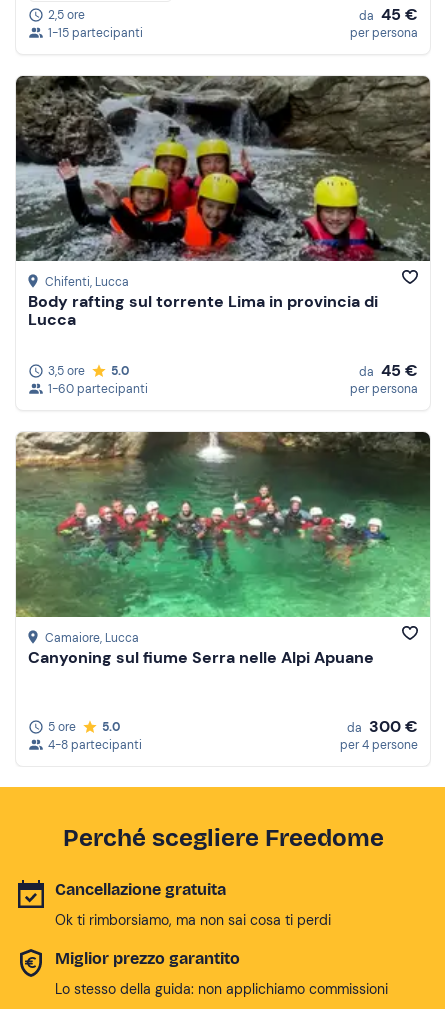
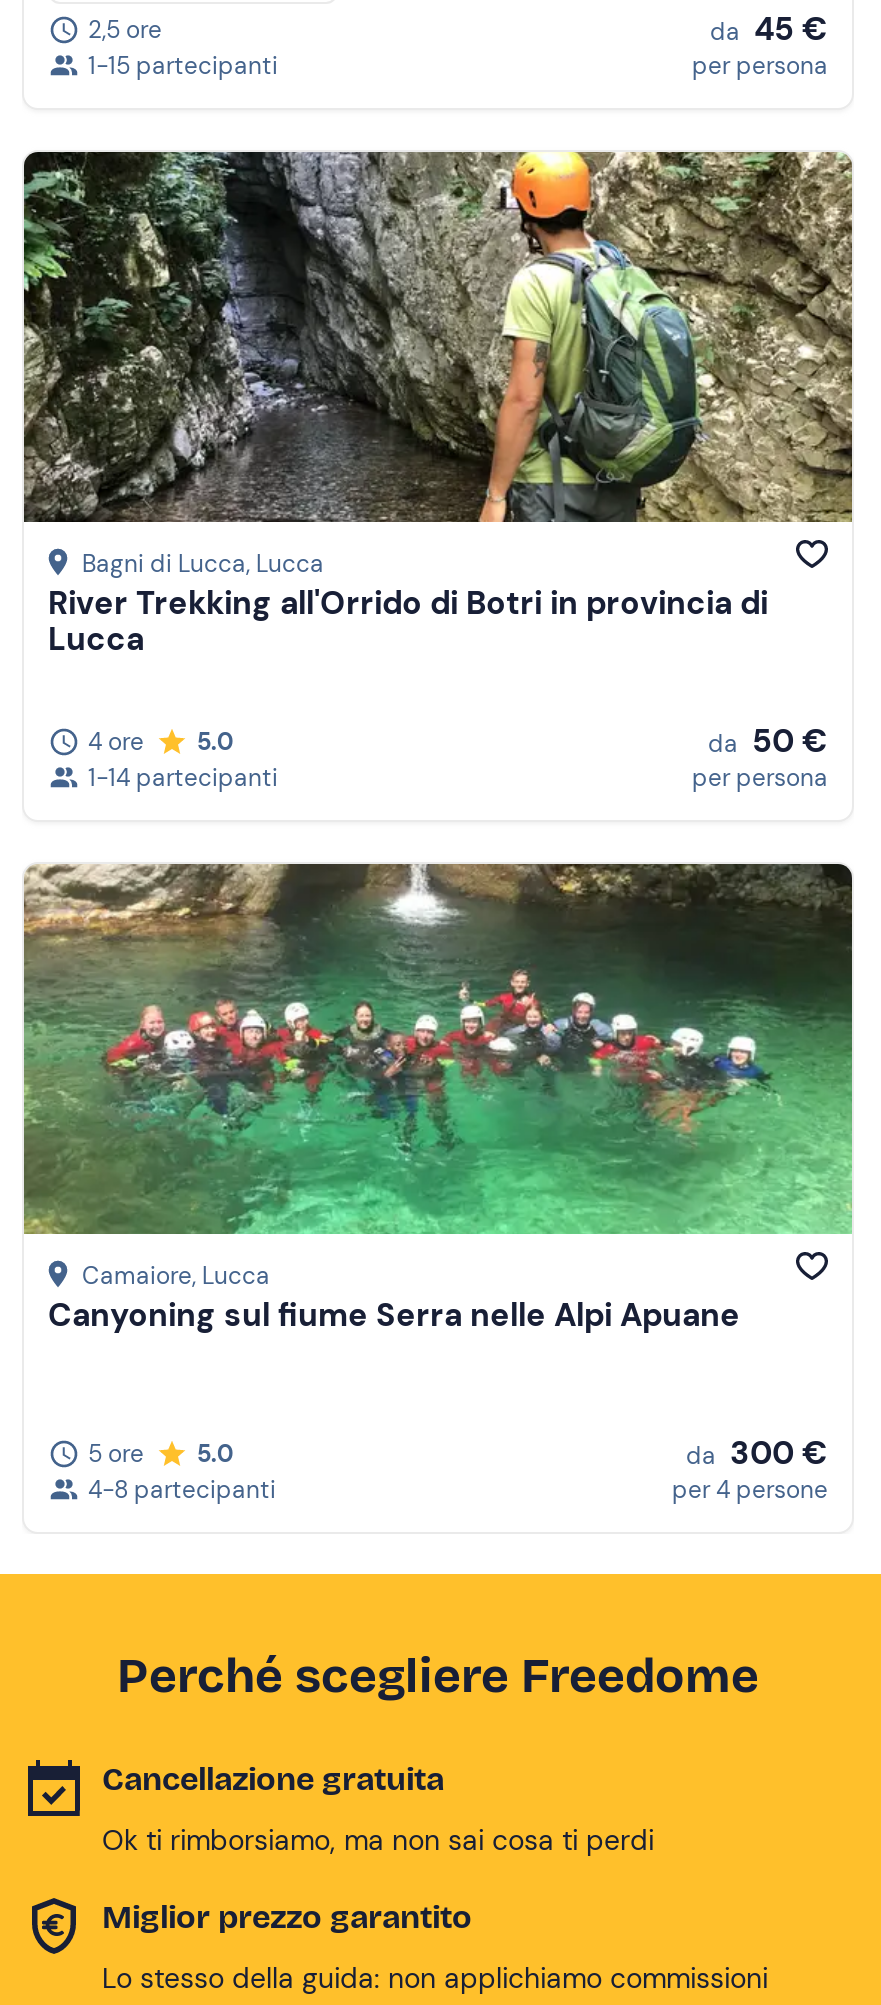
[15,75,430,312] [image] | Chifenti, Lucca | Body rafting sul torrente Lima in provincia di -> [22,150,852,625] [image] | Bagni di Lucca, Lucca | River Trekking all'Orrido di Botri in provincia di
[48,363,129,379] 3,5 ore 5.0 -> [88,726,233,758] 4 ore 5.0
[359,360,418,381] da 45 € -> [708,720,828,762] da 50 €
[48,381,148,397] 1-60 partecipanti -> [88,762,278,794] 1-14 partecipanti

